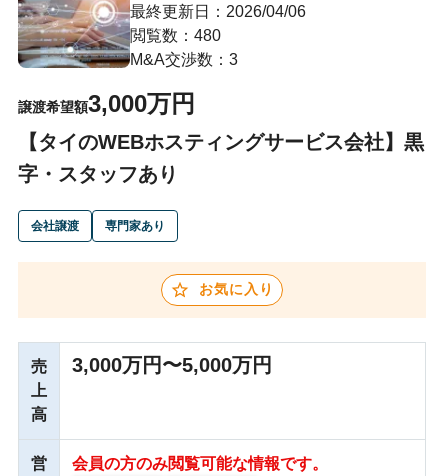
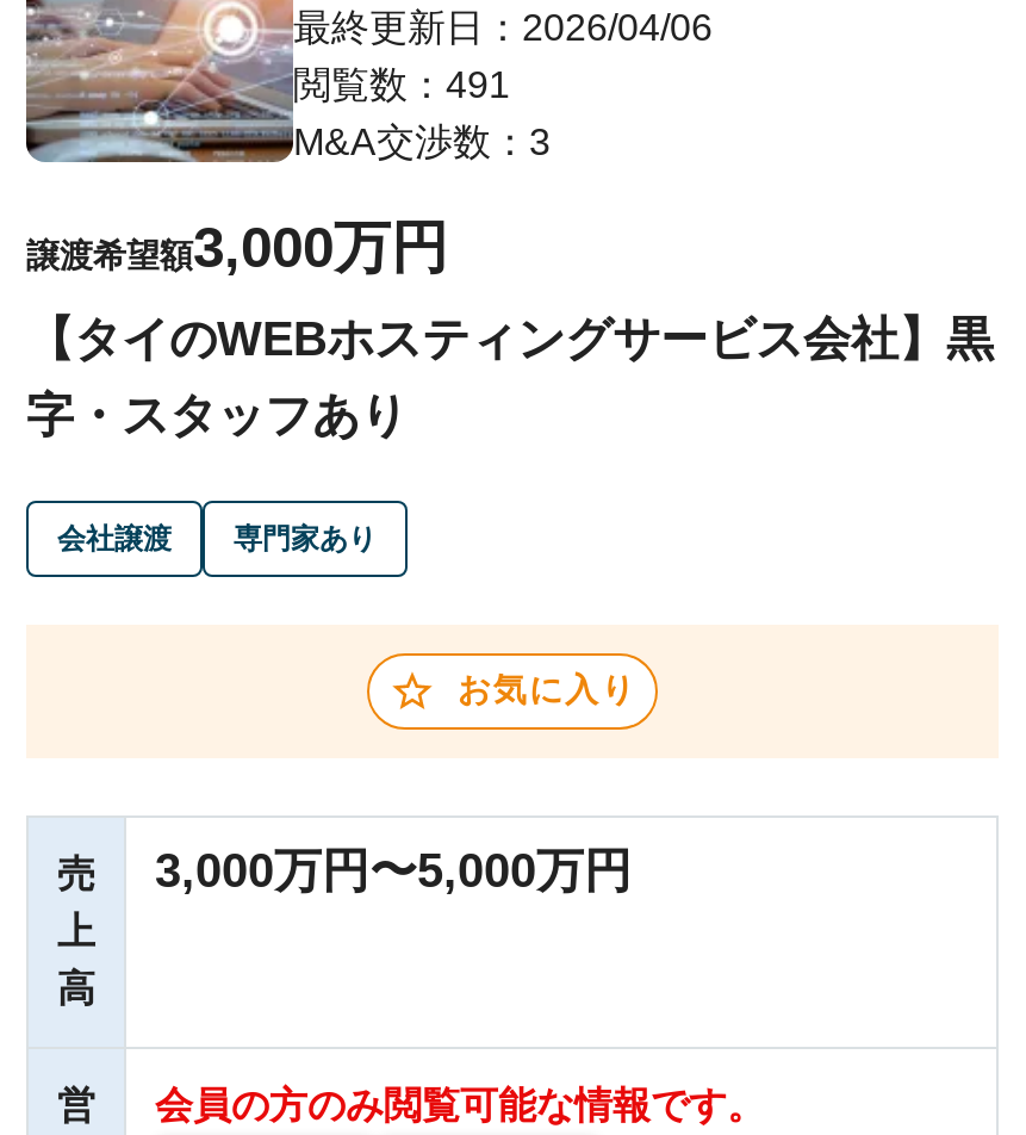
[130,27,221,44] 閲覧数：480 -> [293,65,510,106] 閲覧数：491

